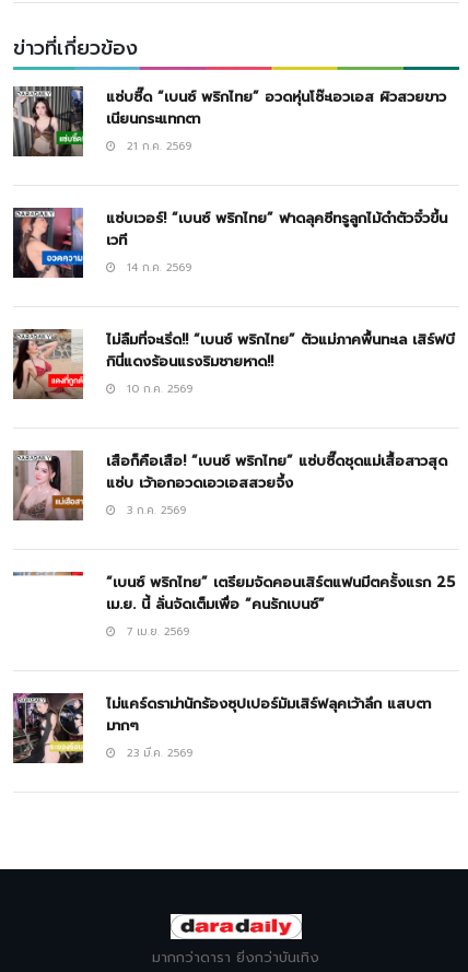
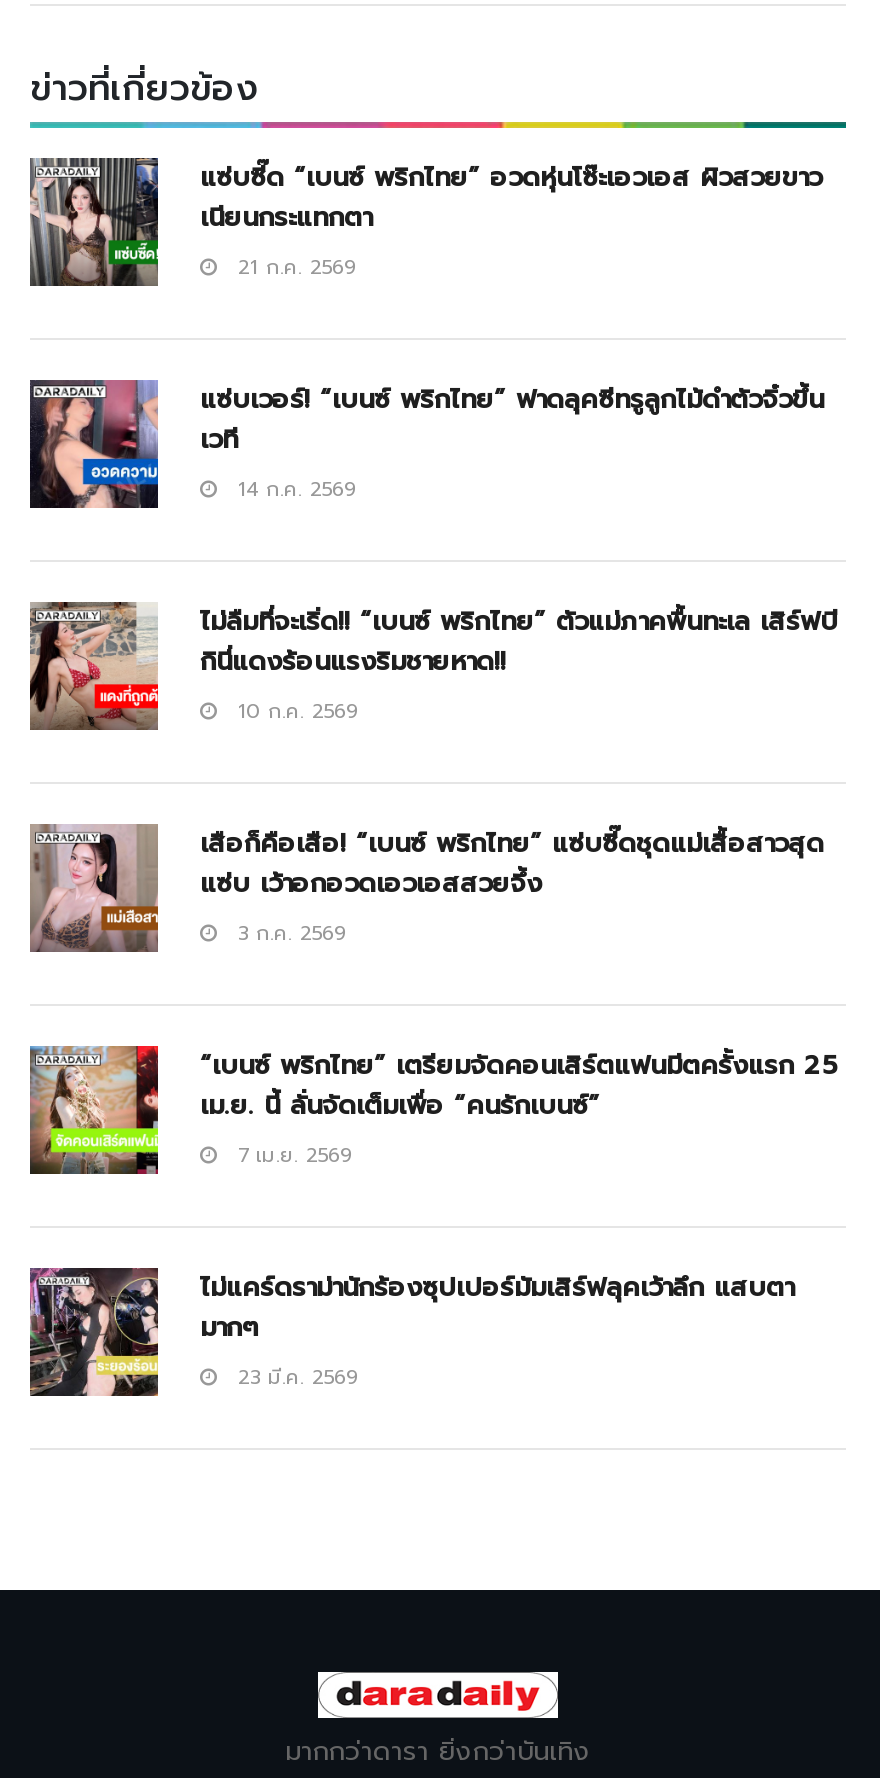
none -> [28,1050,160,1176] [image]

